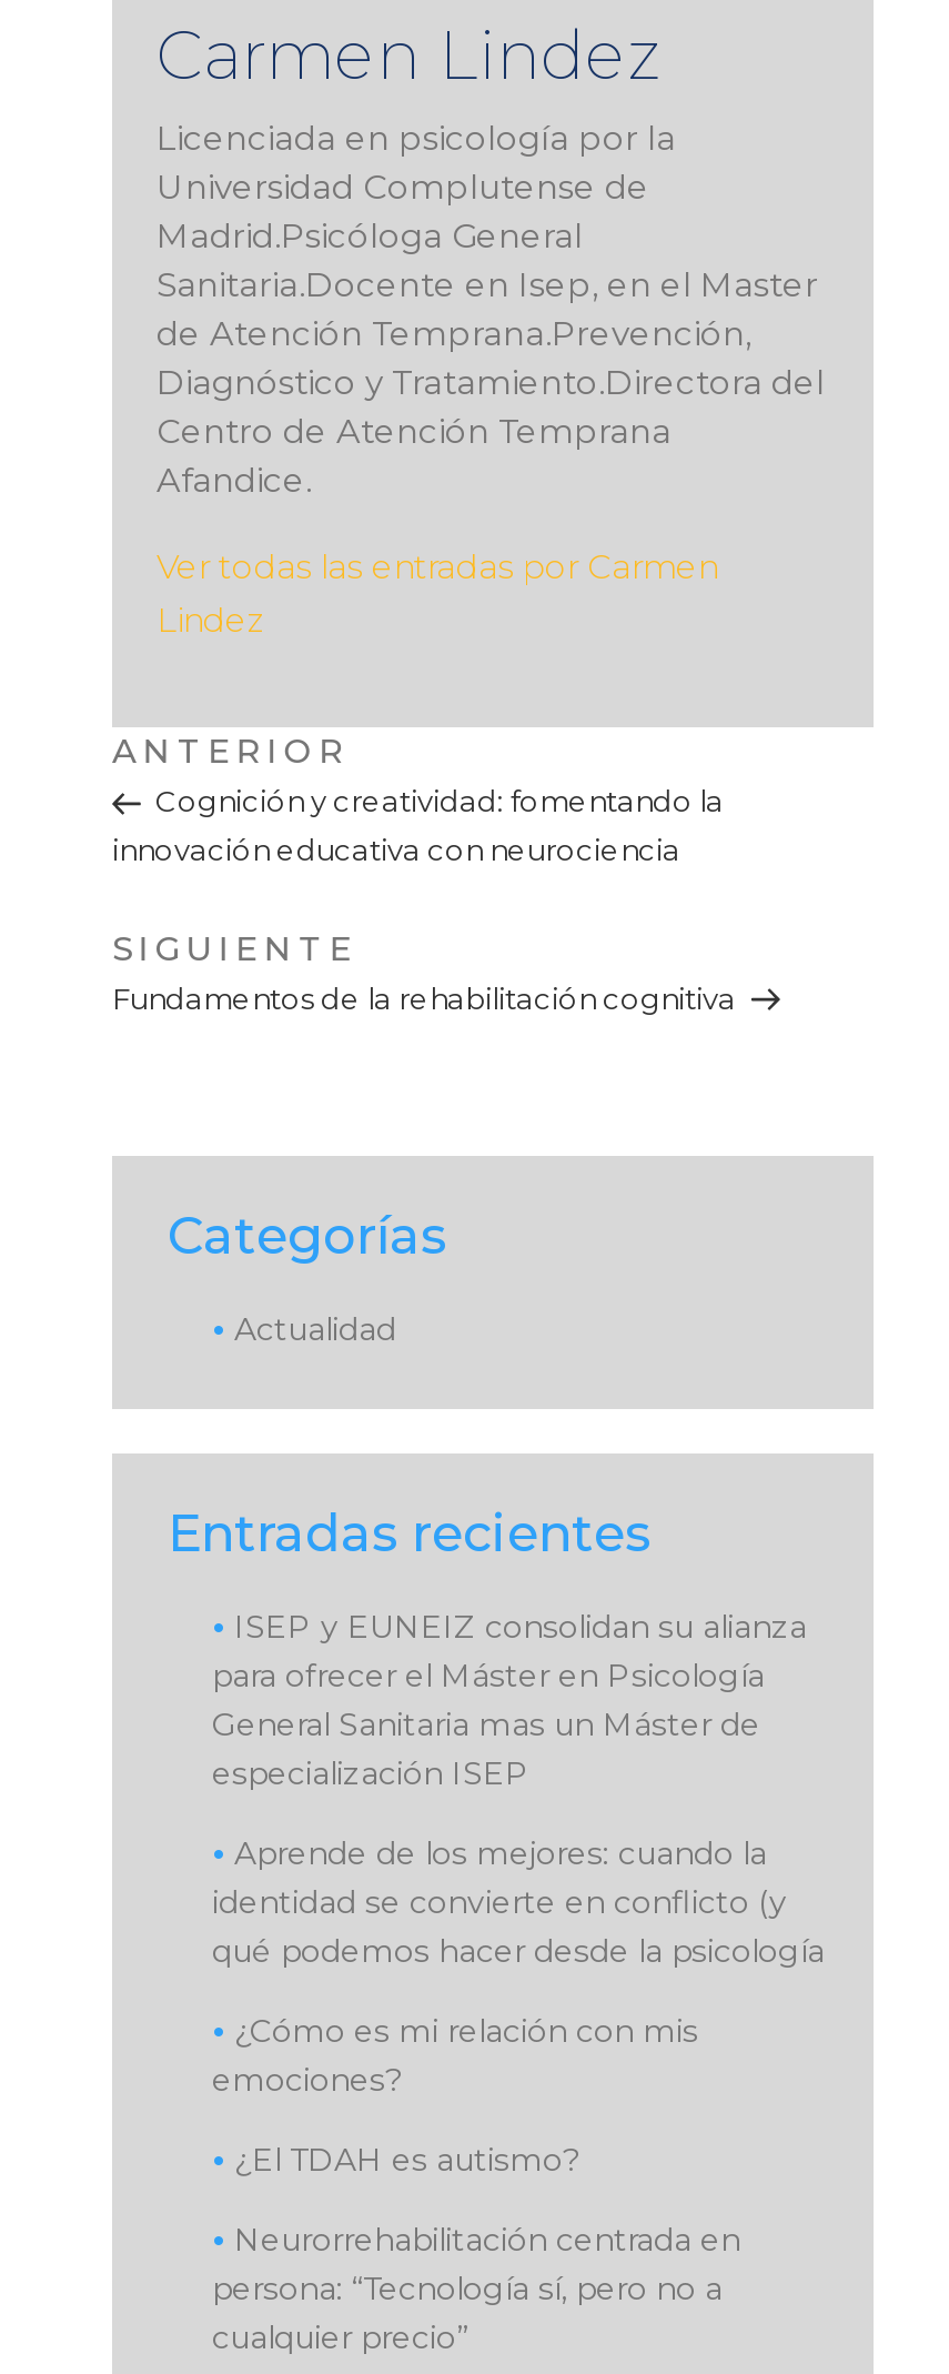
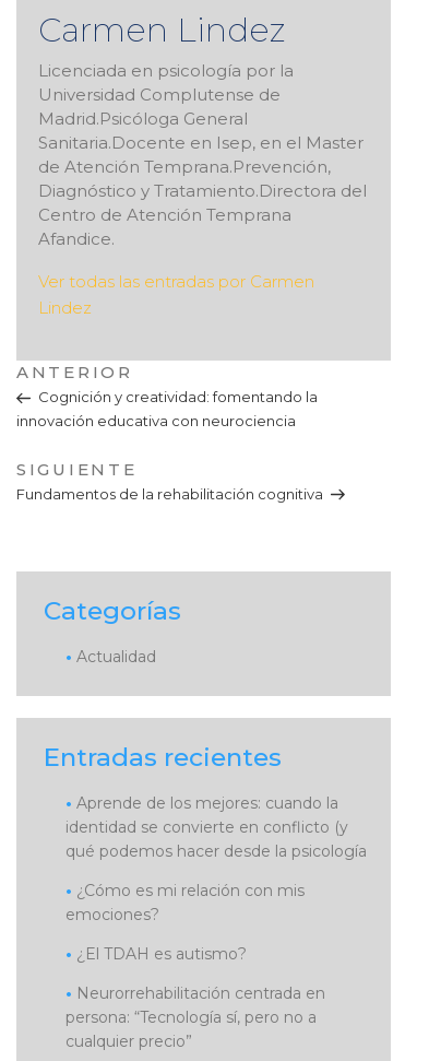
[212,1607,807,1794] ISEP y EUNEIZ consolidan su alianza | para ofrecer el Máster en Psicología | General Sanitaria mas un Máster de | especialización ISEP -> none

